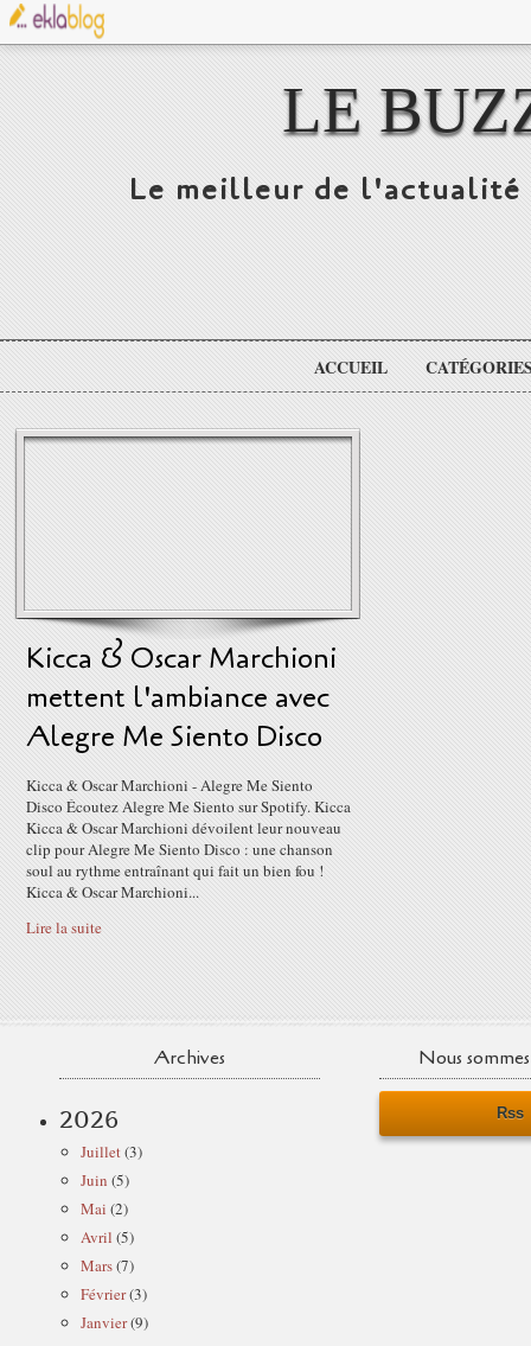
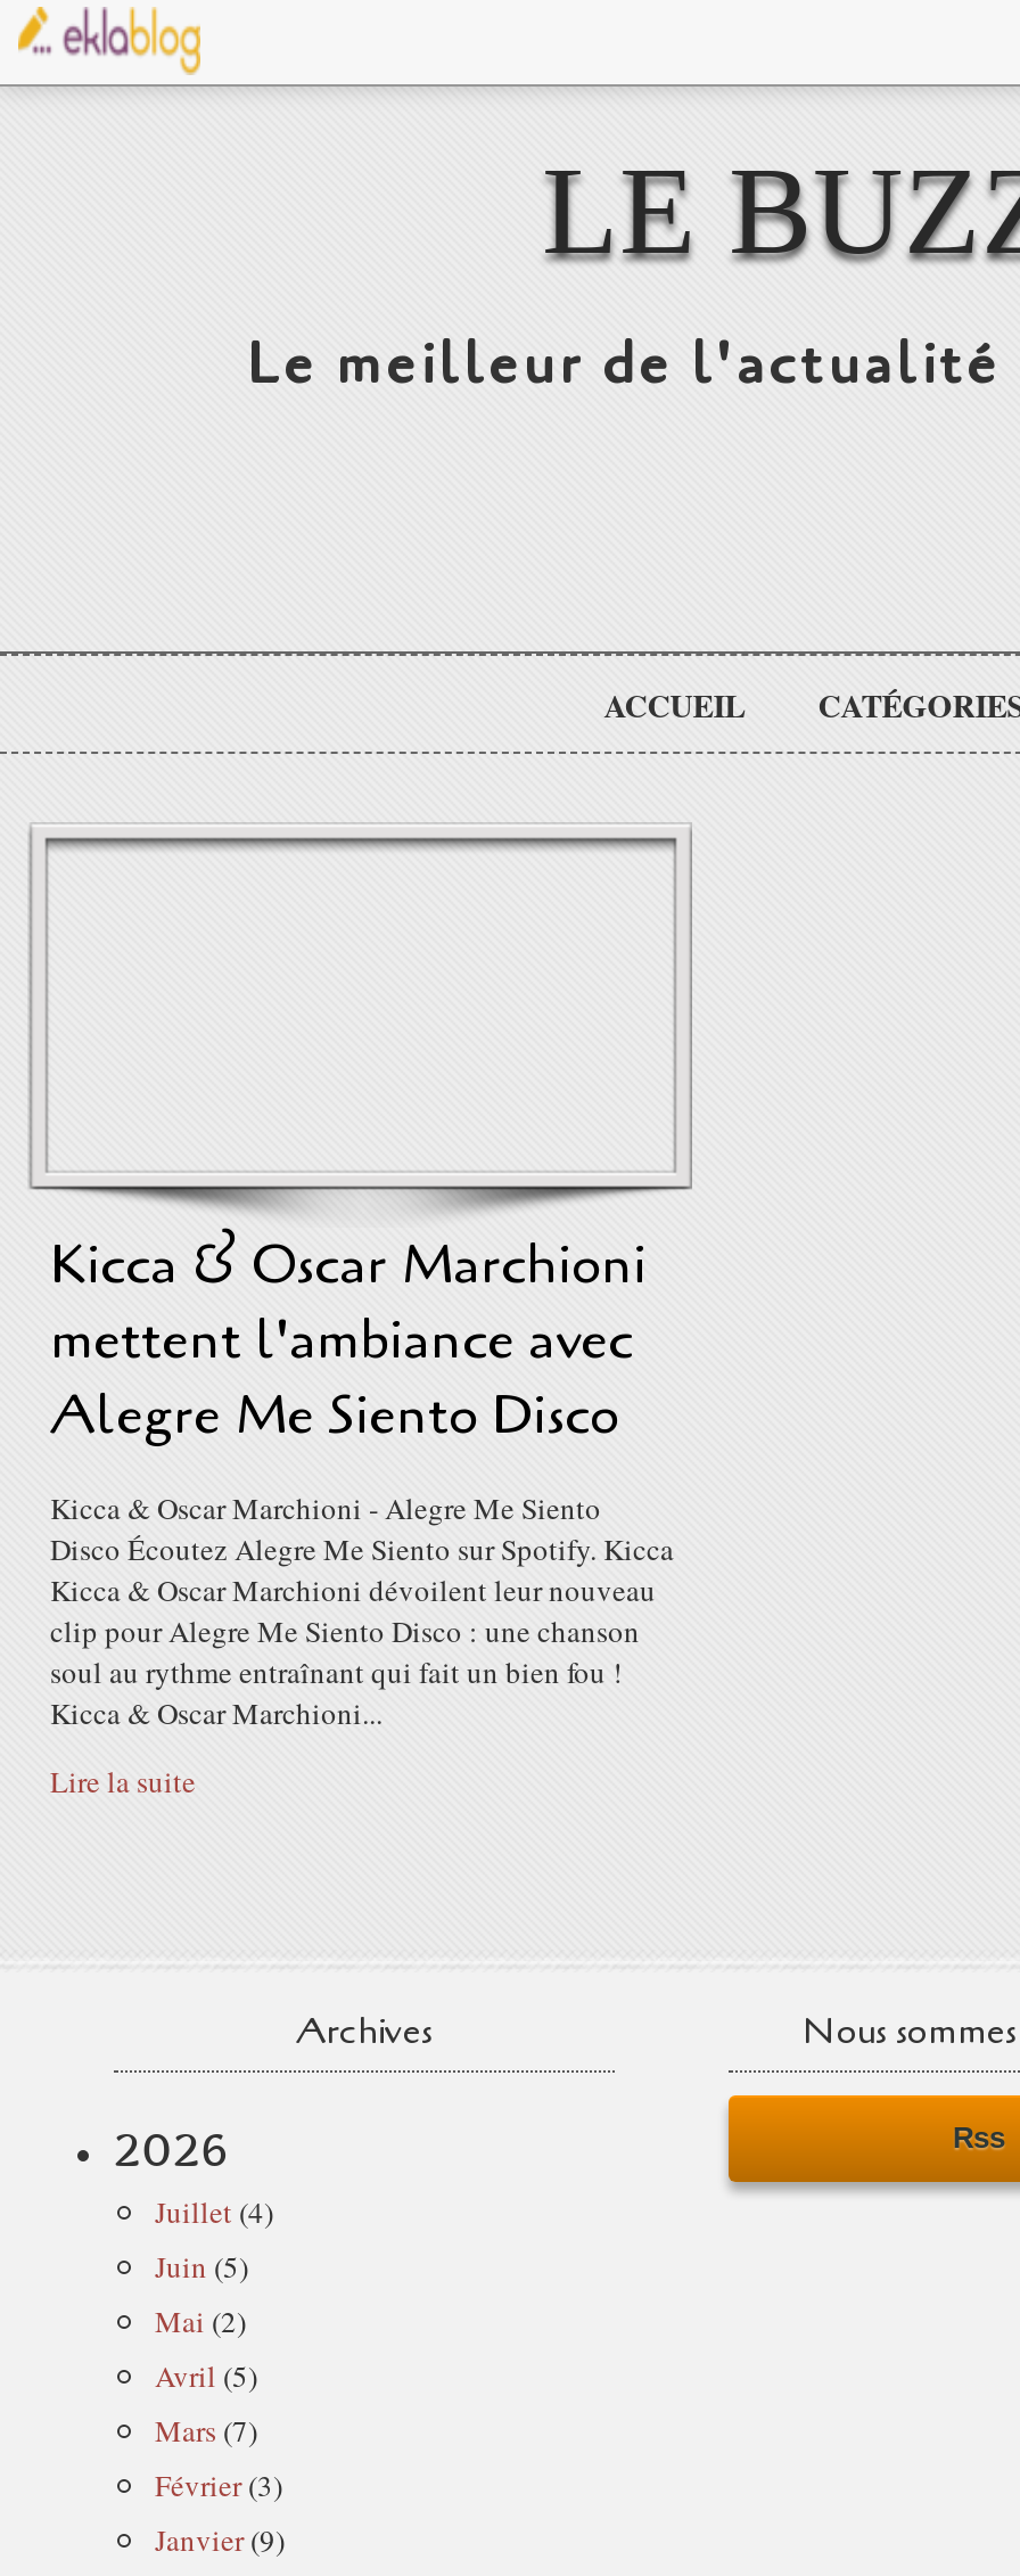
[81,1141,142,1162] Juillet (3) -> [155,2191,273,2232] Juillet (4)

